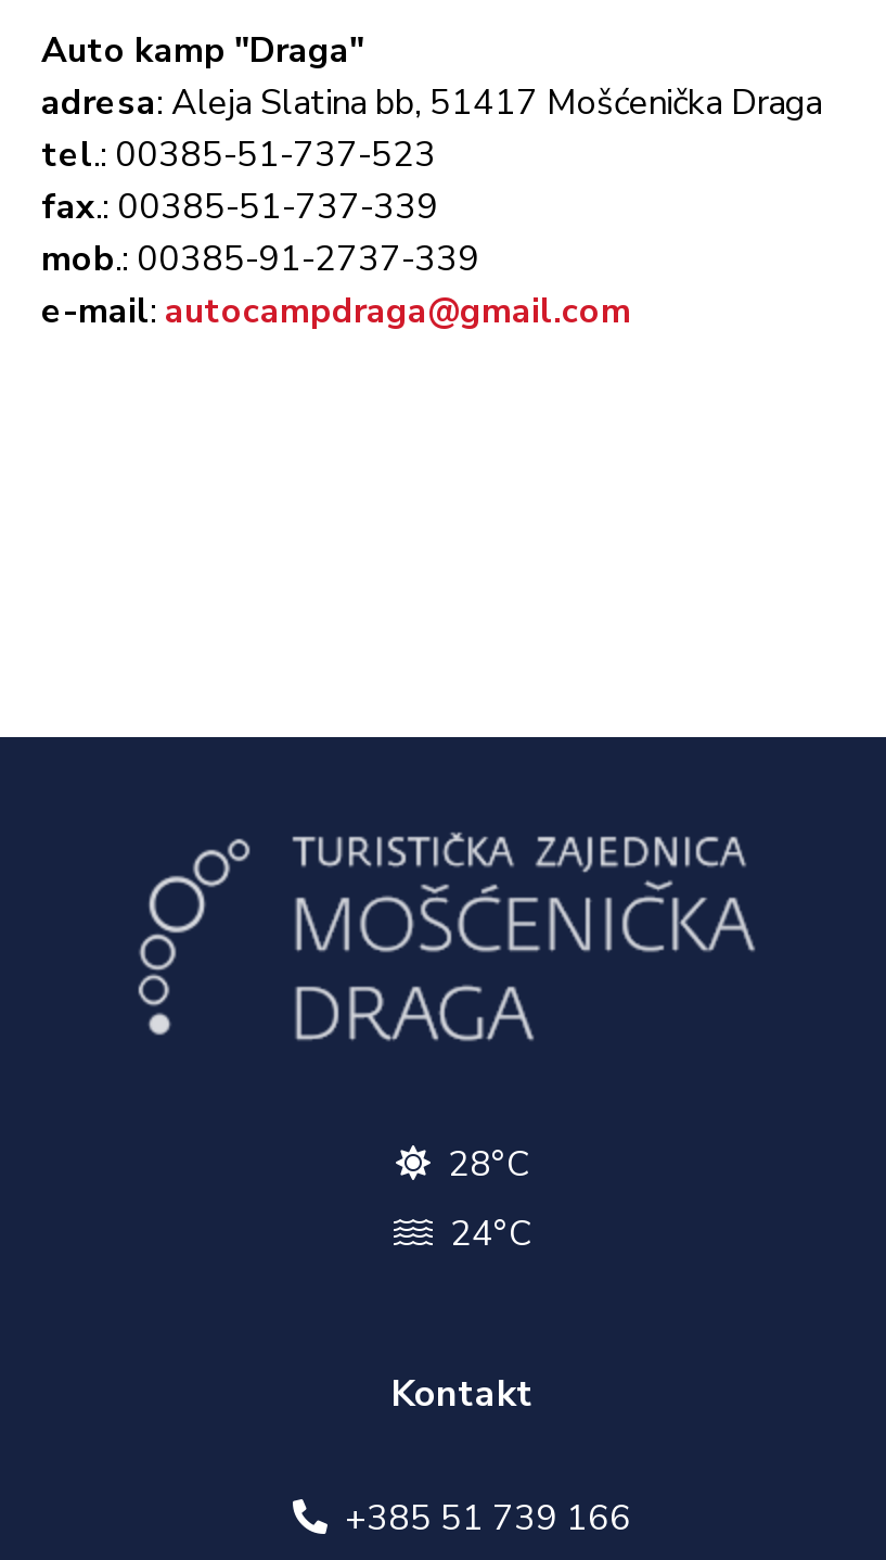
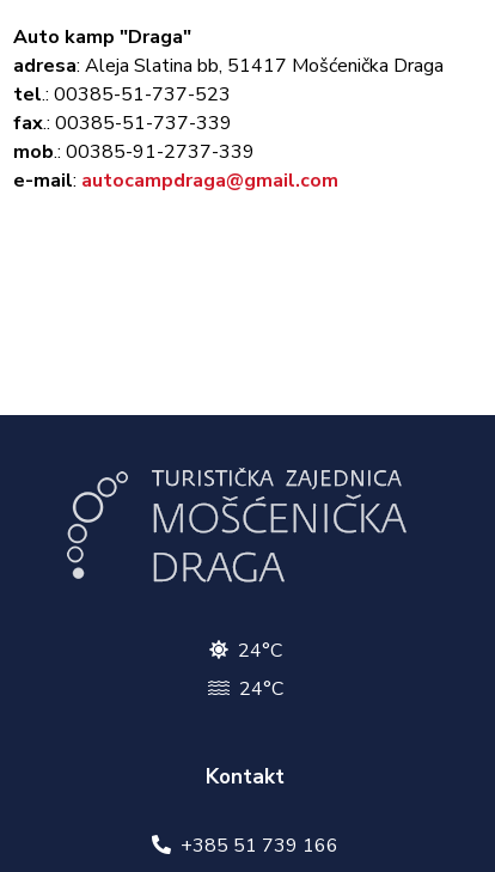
[448,1141,528,1189] 28°C -> [237,638,282,664] 24°C

